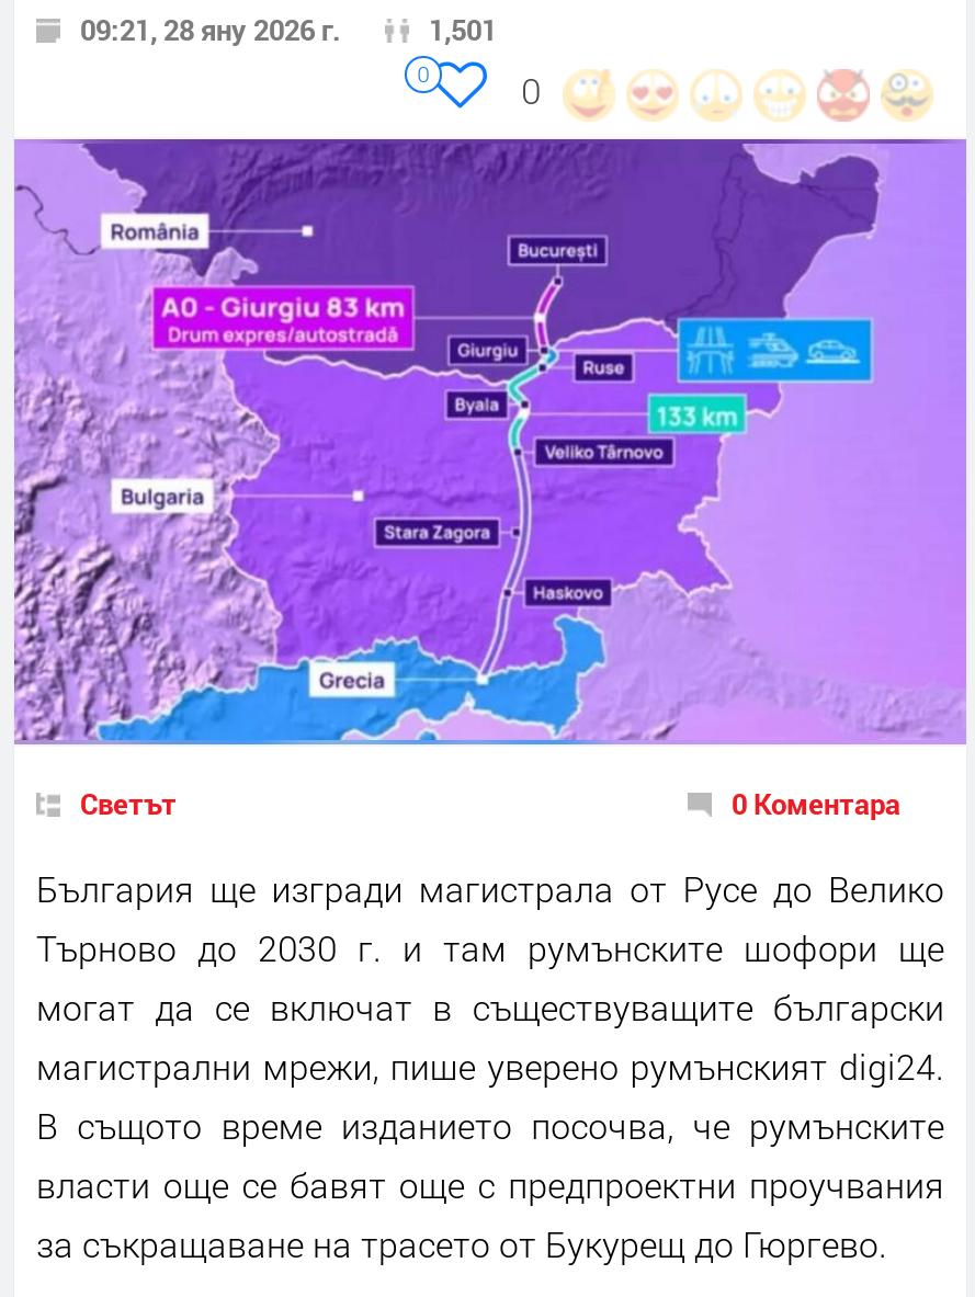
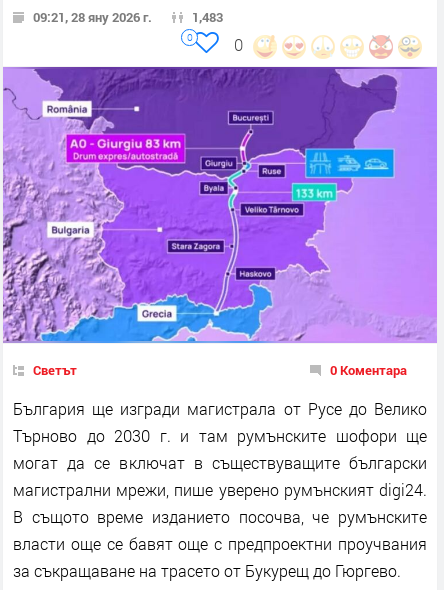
[429,10,497,50] 1,501 -> [192,8,223,26] 1,483

